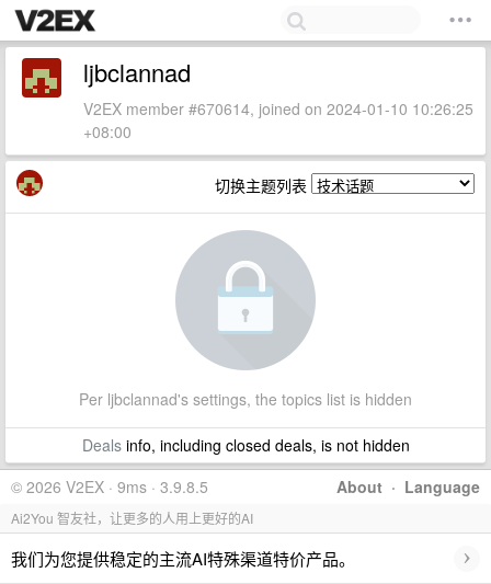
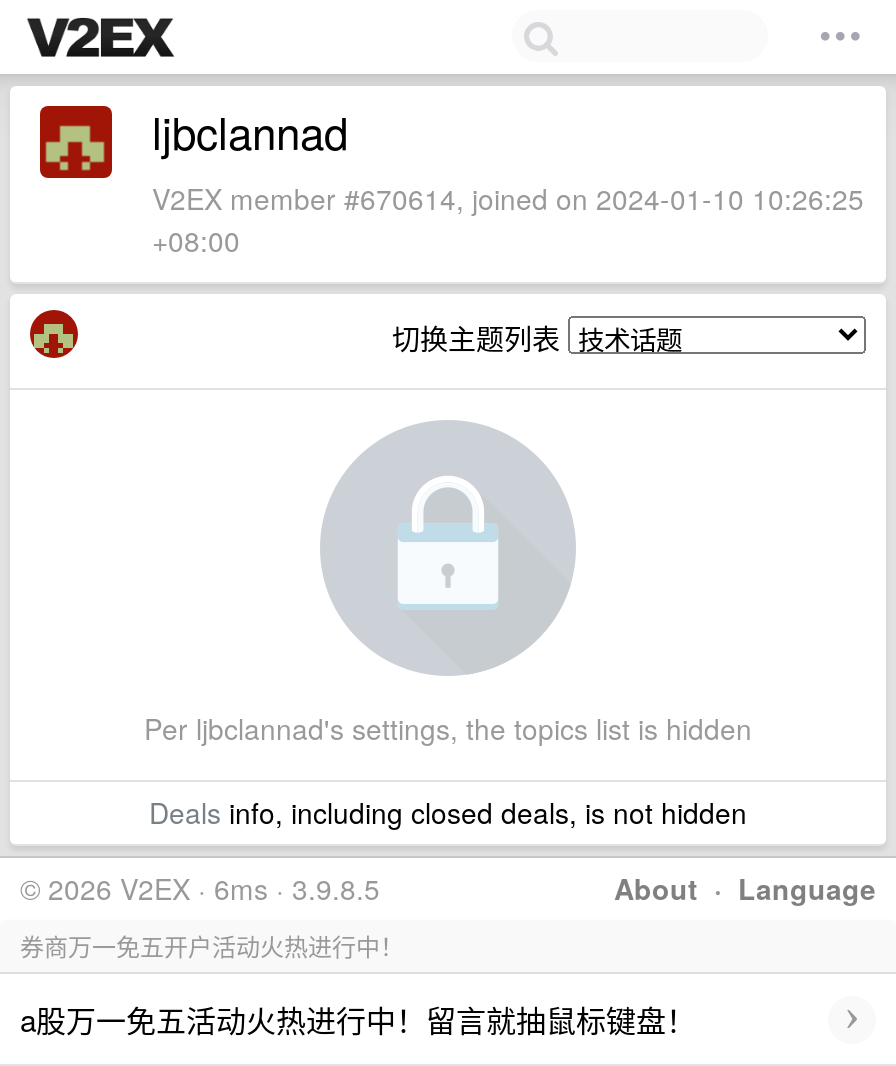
[11,476,208,497] © 2026 V2EX · 9ms · 3.9.8.5 -> [20,868,380,908] © 2026 V2EX · 6ms · 3.9.8.5
[11,508,253,527] Ai2You 智友社，让更多的人用上更好的AI -> [20,928,404,962] 券商万一免五开户活动火热进行中！
[11,546,355,569] 我们为您提供稳定的主流AI特殊渠道特价产品。 -> [20,997,696,1039] a股万一免五活动火热进行中！留言就抽鼠标键盘！

